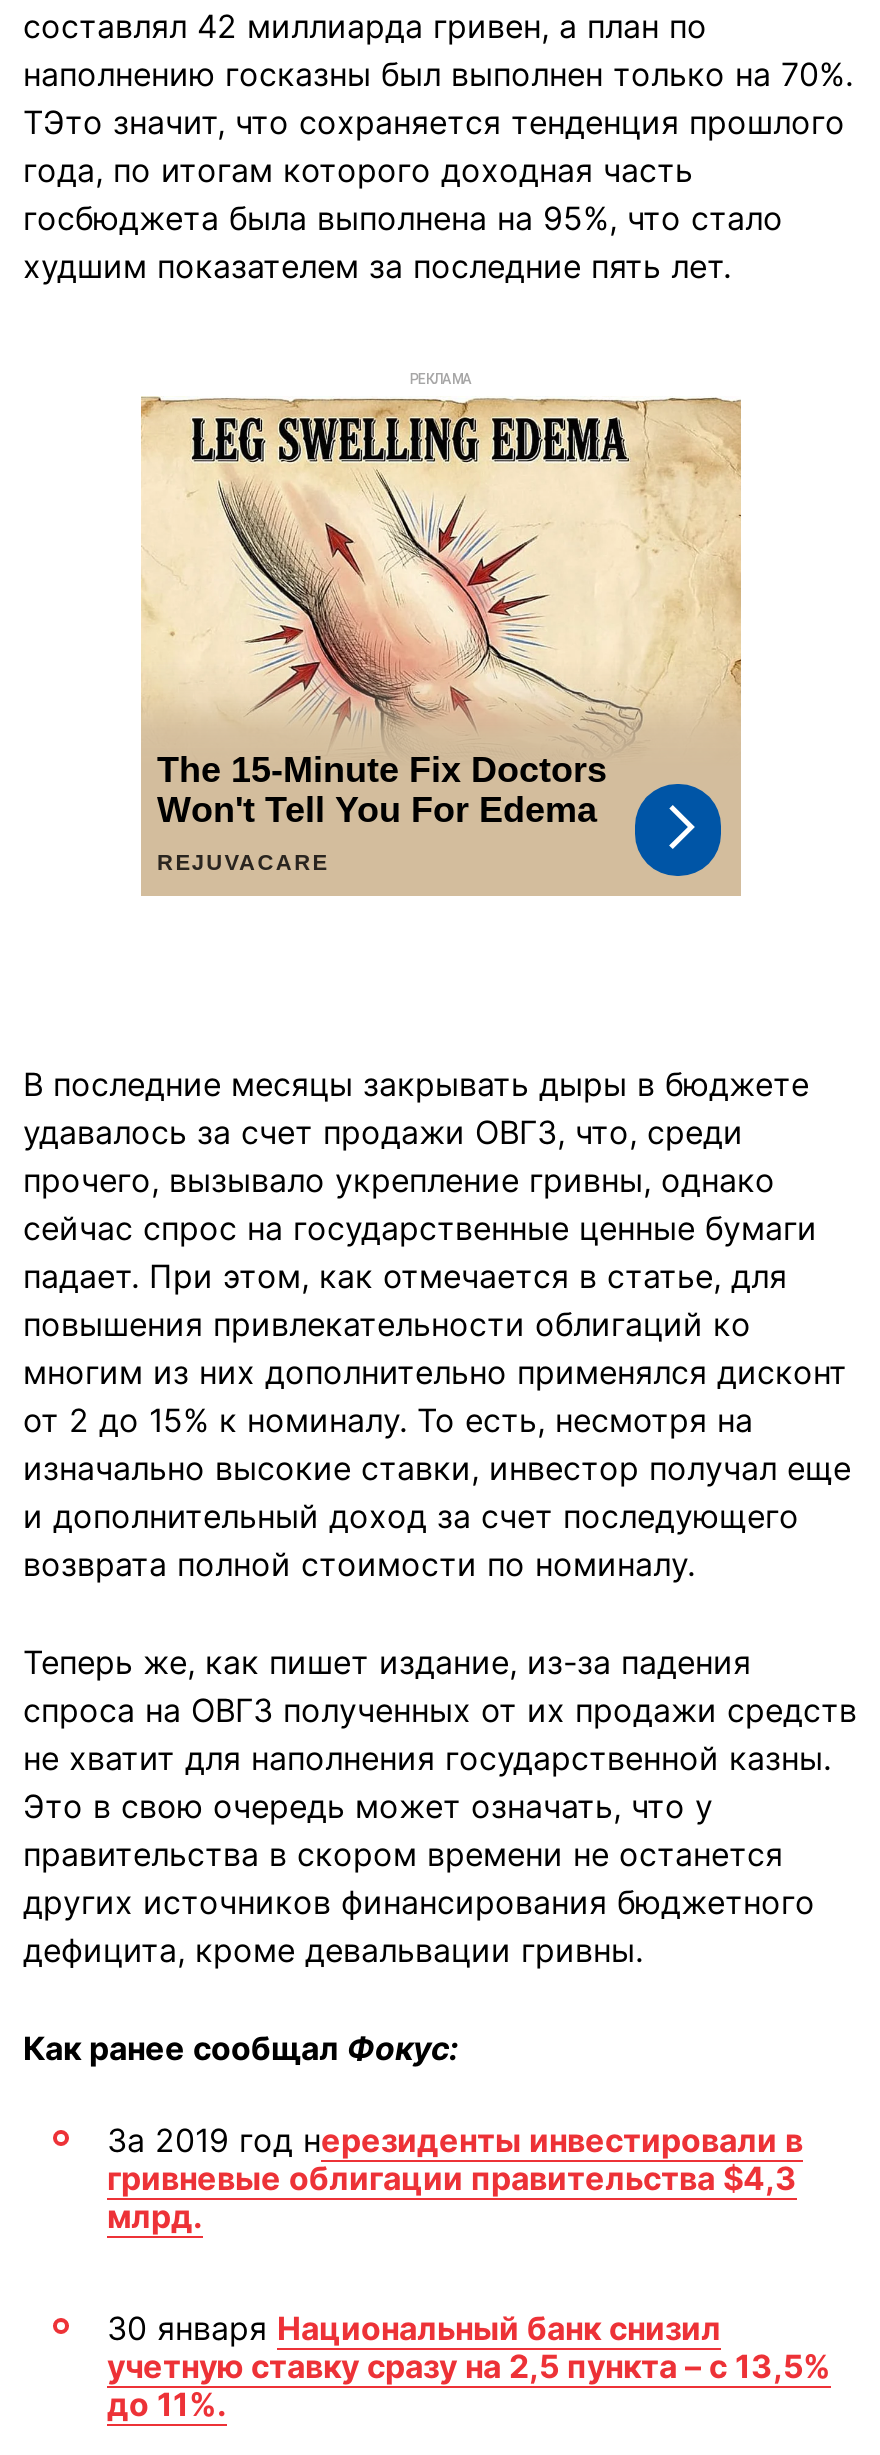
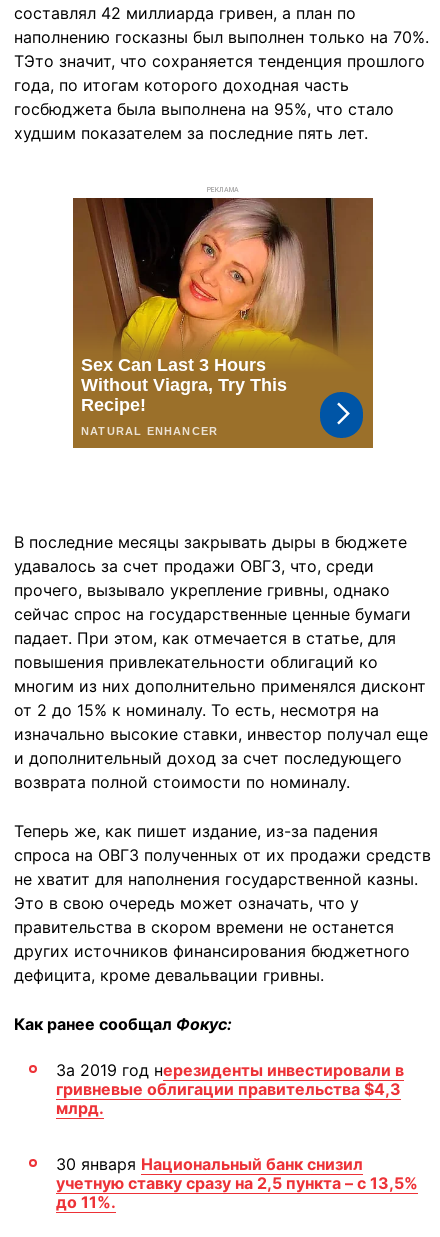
[139,396,743,894] [image] -> [72,197,373,448] [image]

